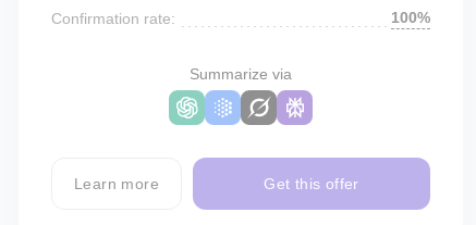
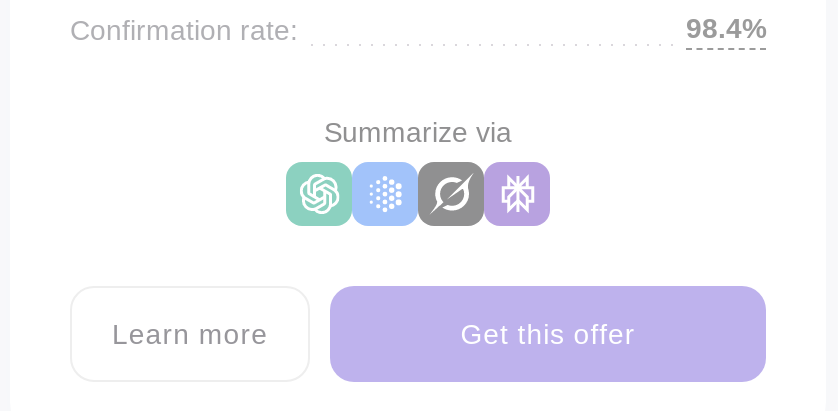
[391,9,430,26] 100% -> [686,12,766,44] 98.4%

